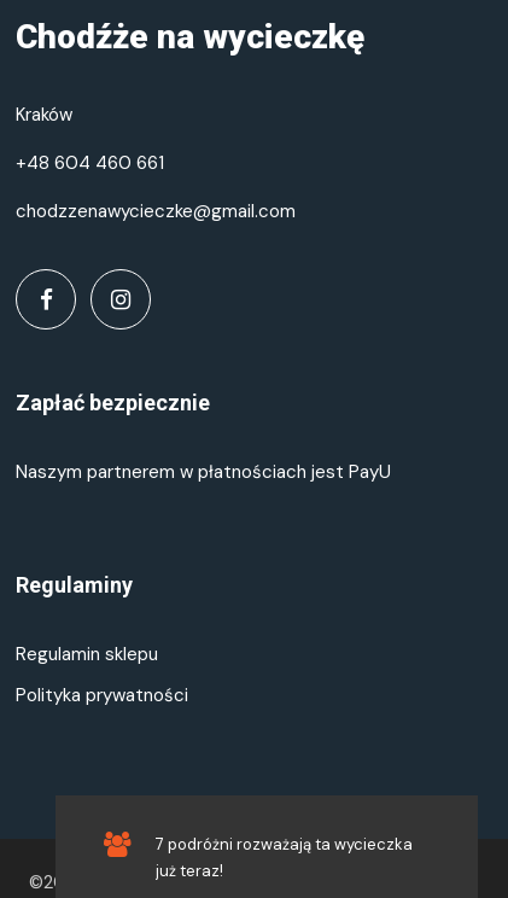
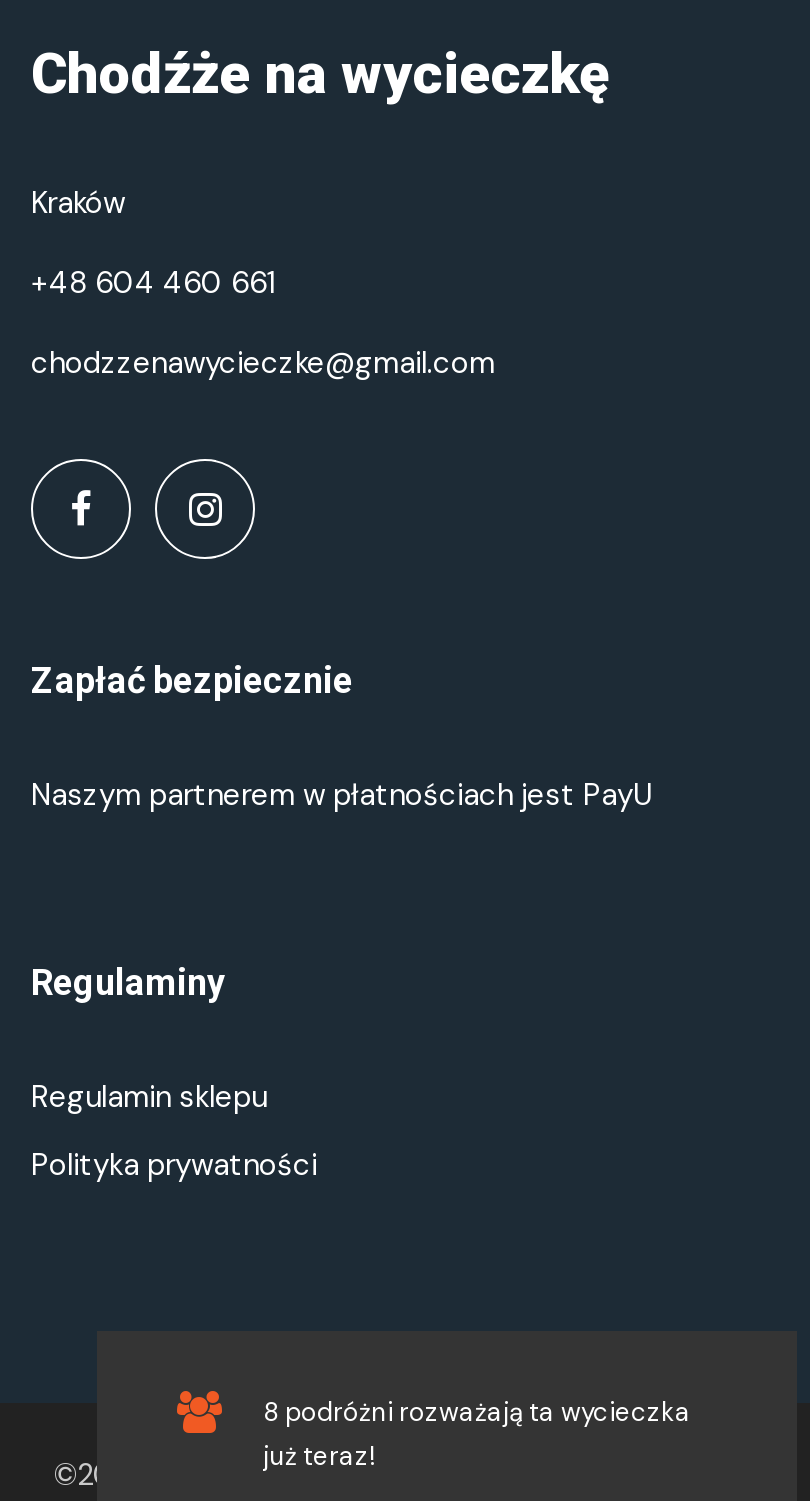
[156,834,413,855] 7 podróżni rozważają ta wycieczka -> [263,1395,691,1429] 8 podróżni rozważają ta wycieczka

